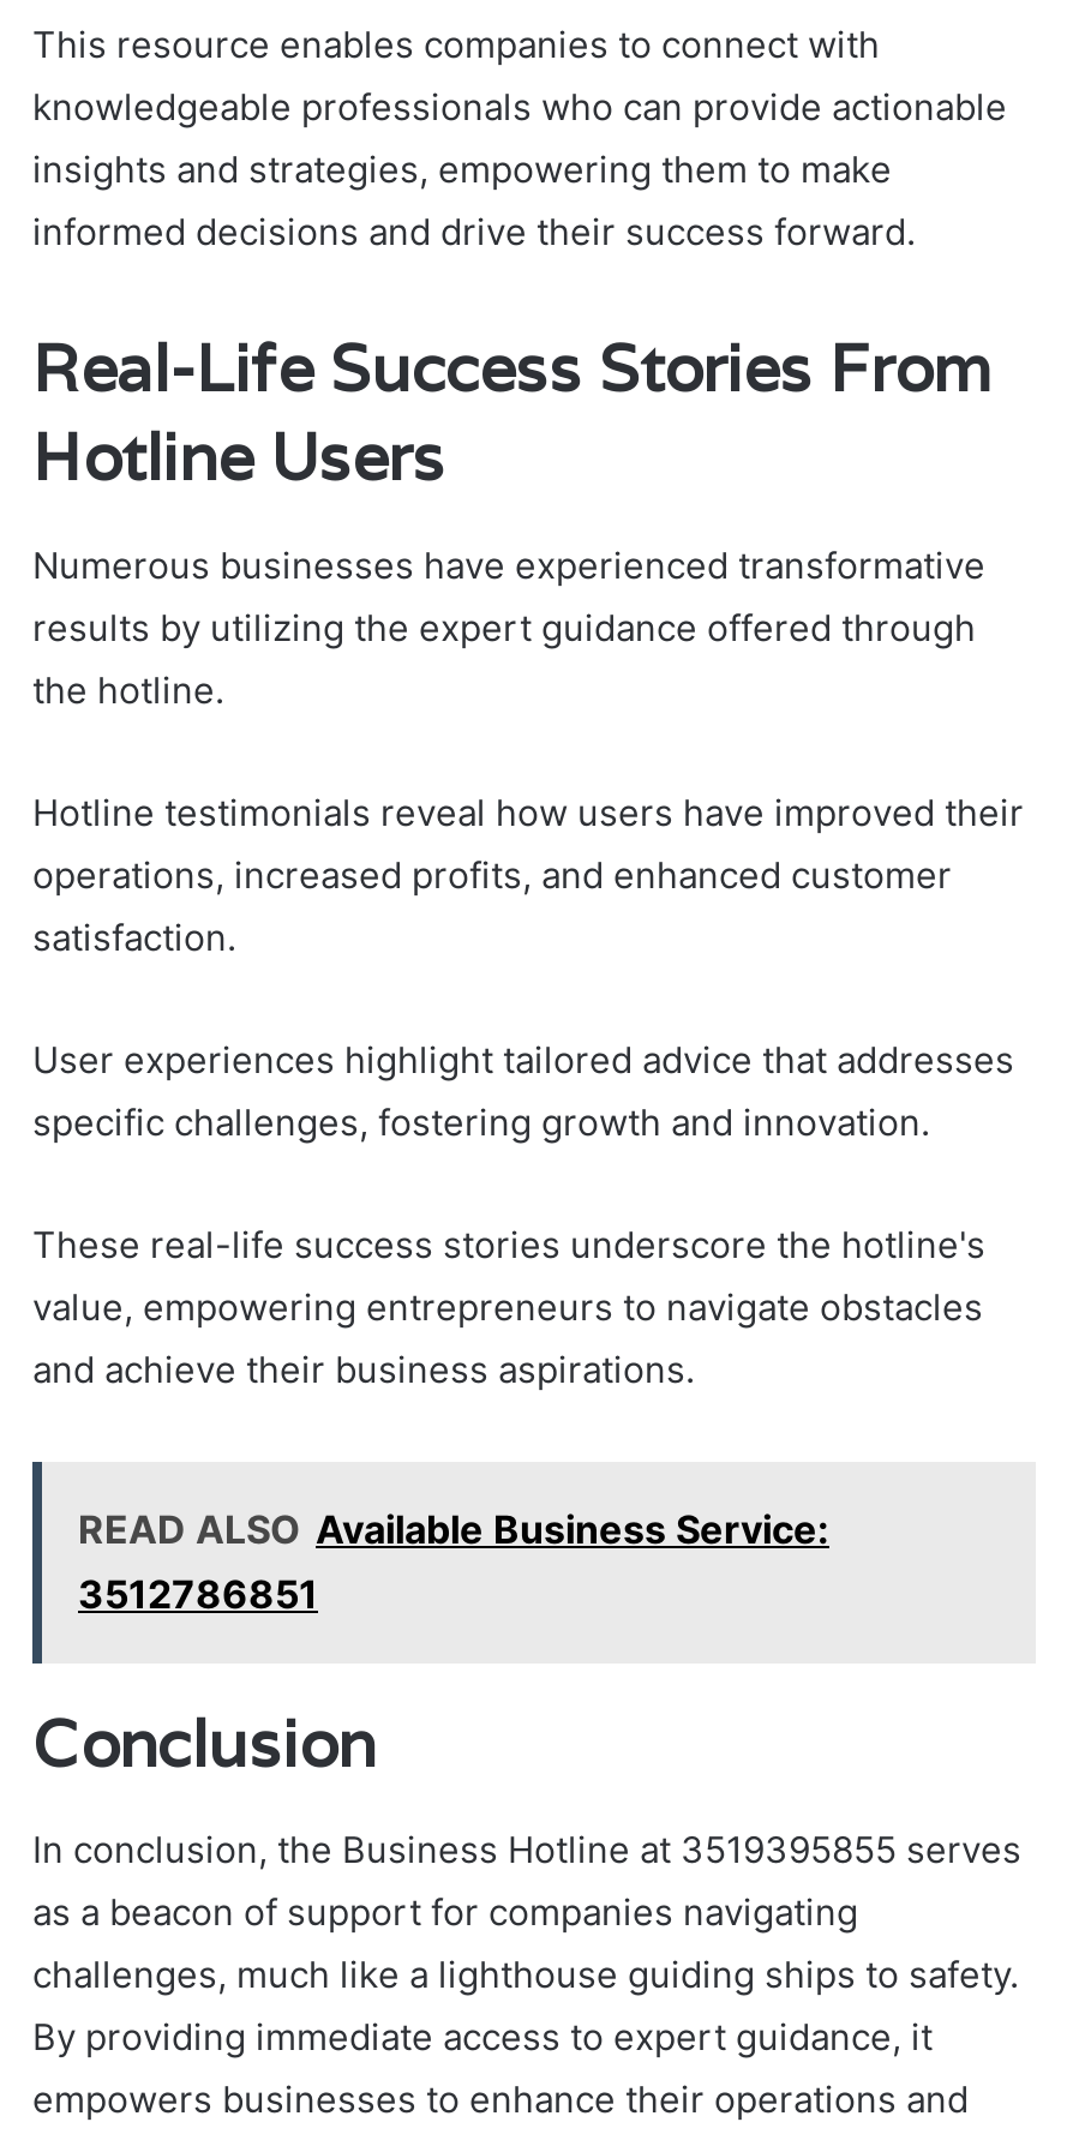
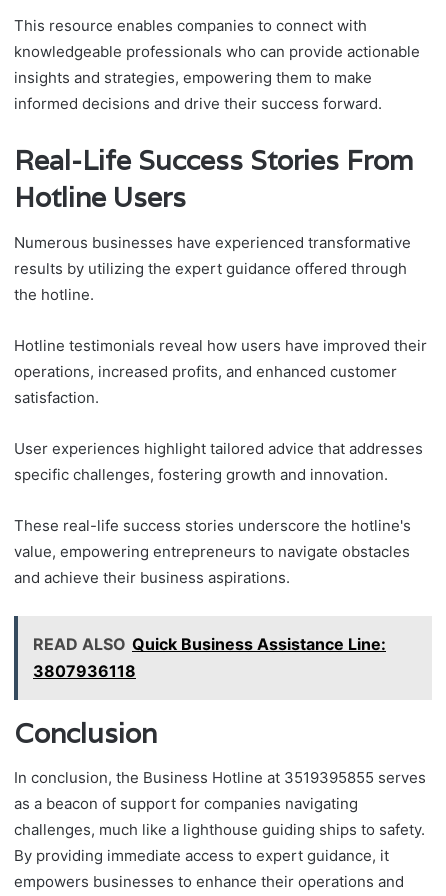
[78,1504,829,1617] READ ALSO Available Business Service: | 3512786851 -> [33,634,386,681] READ ALSO Quick Business Assistance Line: | 3807936118

